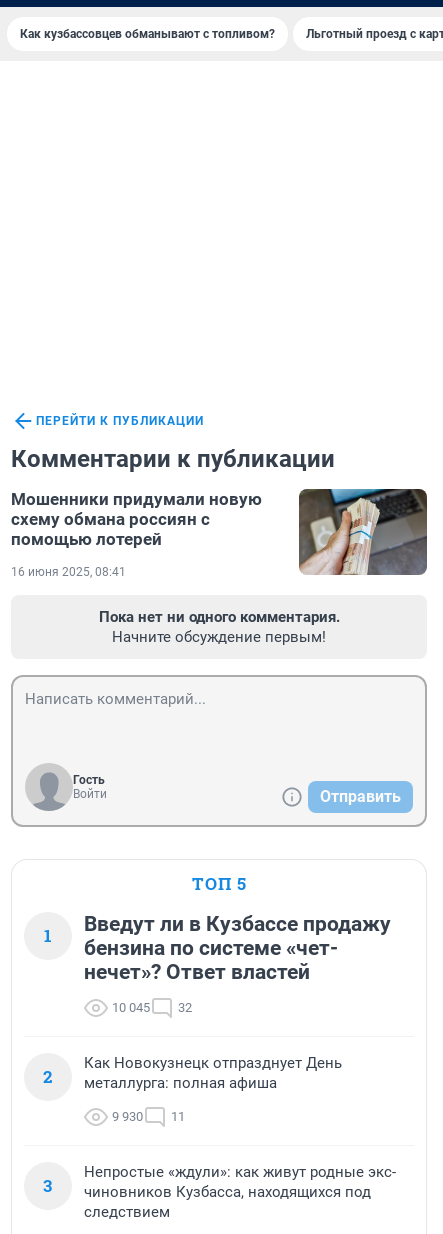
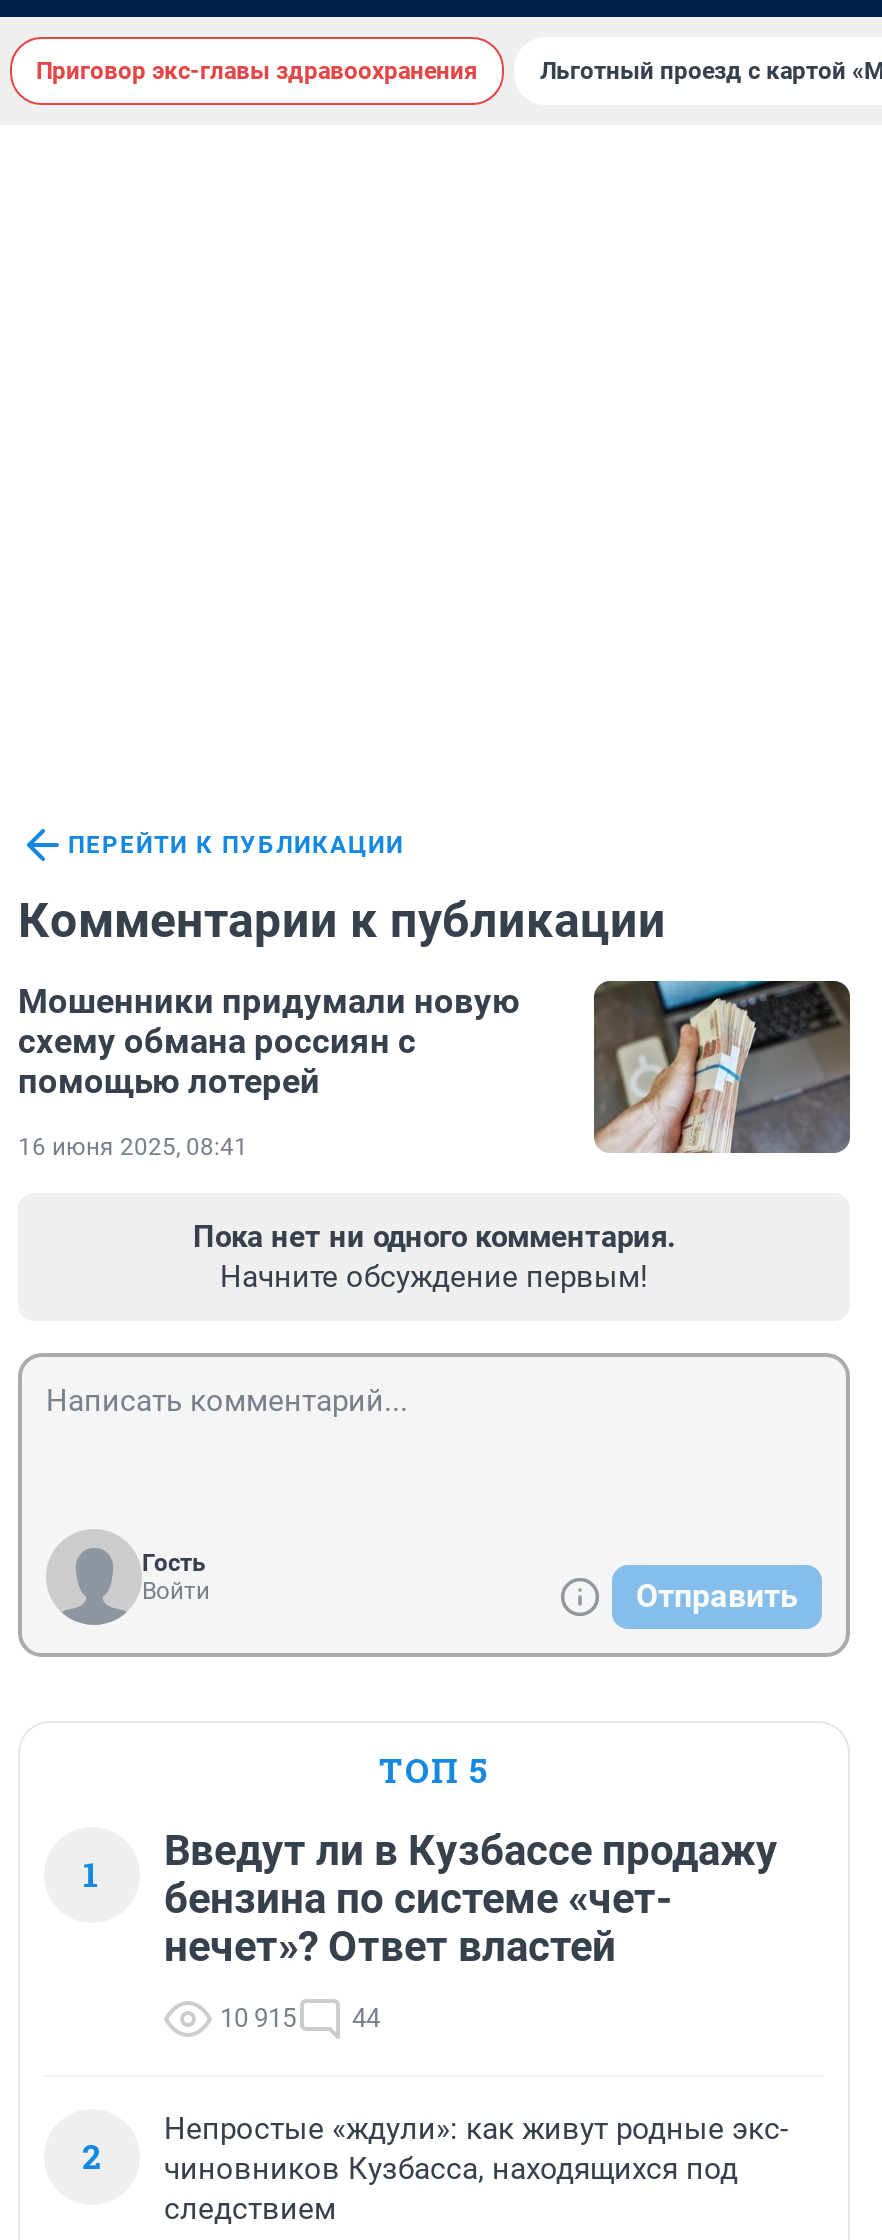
[20,27,275,41] Как кузбассовцев обманывают с топливом? -> [36,57,478,85] Приговор экс-главы здравоохранения
[112,1000,150,1015] 10 045 -> [220,2003,296,2033] 10 915
[178,1000,192,1015] 32 -> [352,2003,380,2033] 44
[43,1054,342,1197] Как Новокузнецк отпразднует День | металлурга: полная афиша | 9 930 | 11 | 3 -> none

